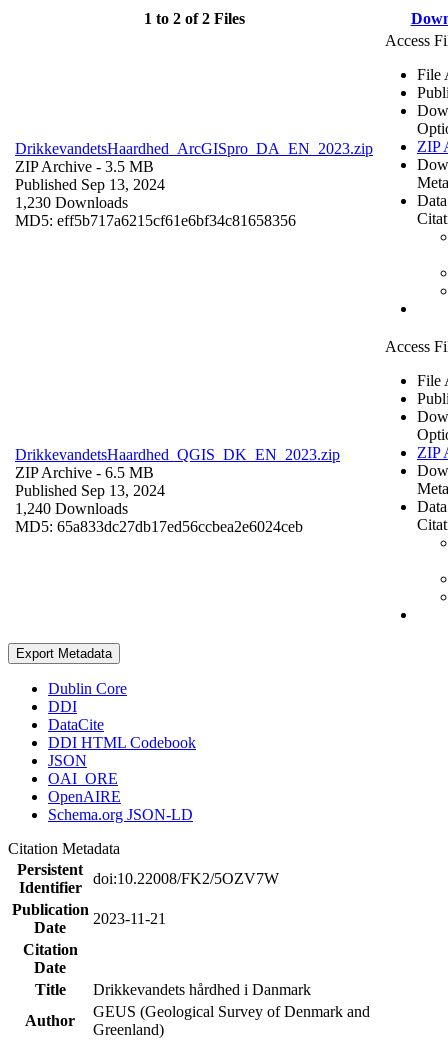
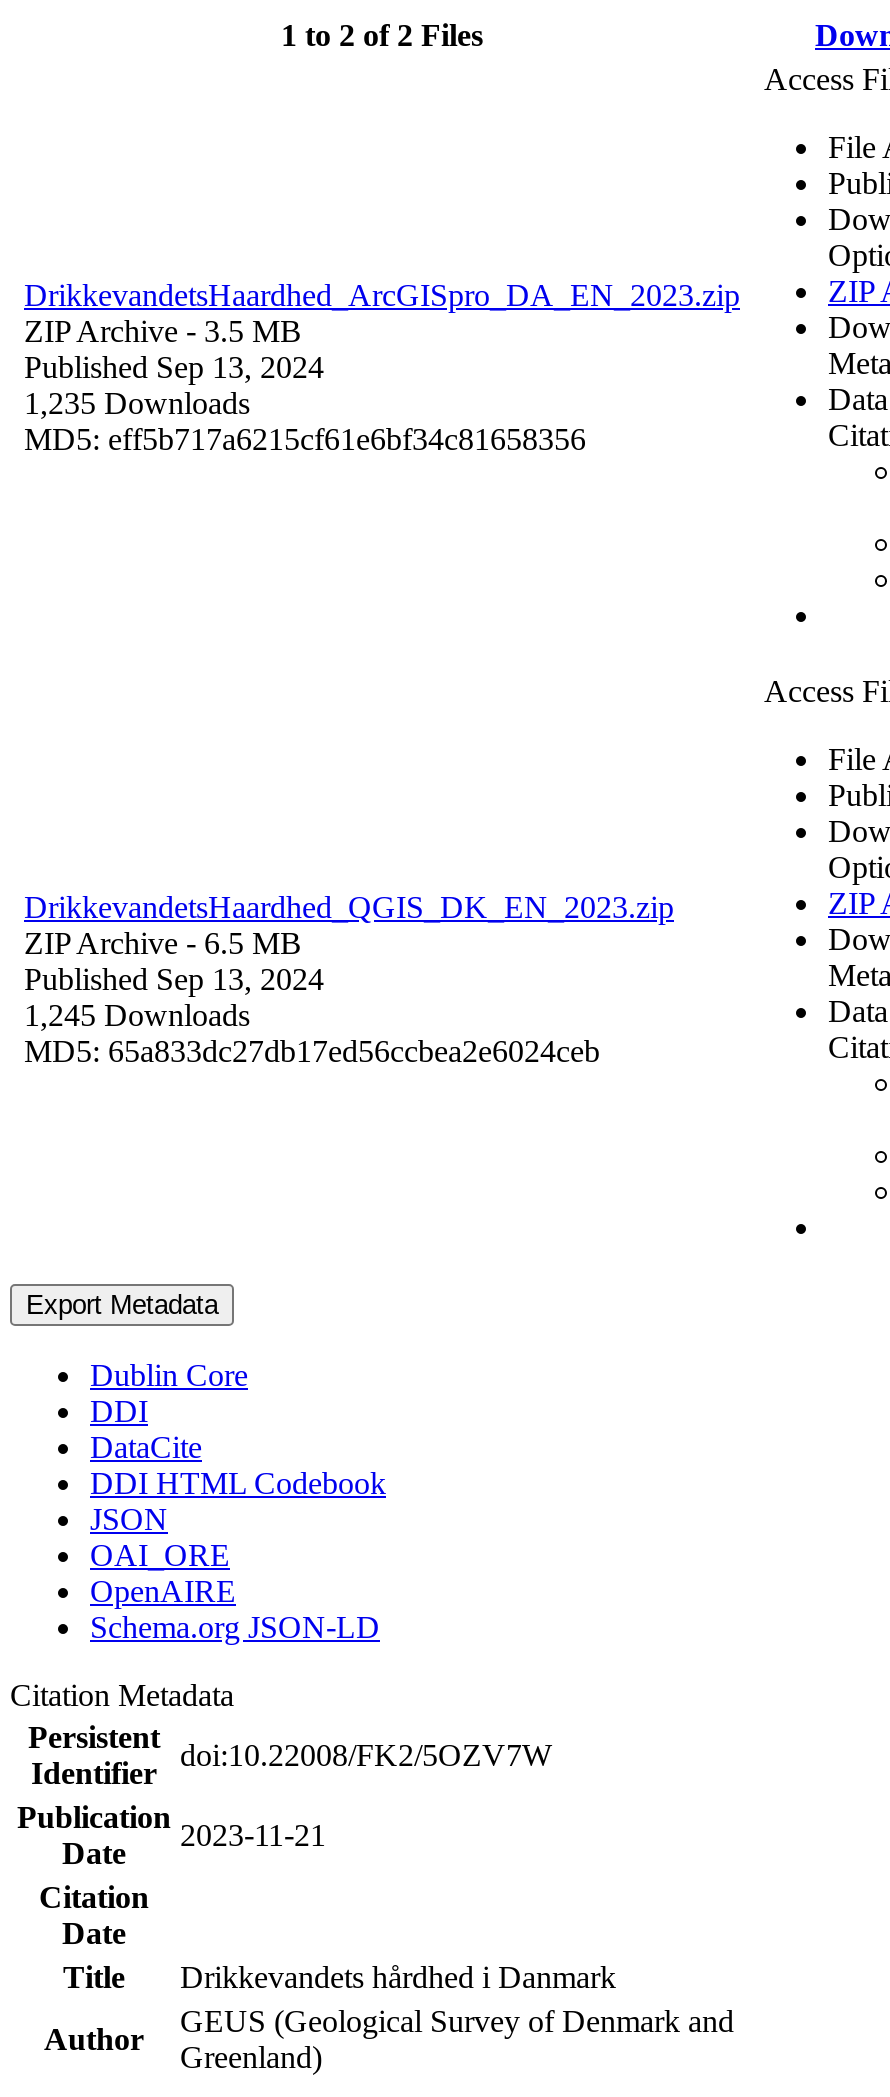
[15,194,128,211] 1,230 Downloads -> [24,385,250,419] 1,235 Downloads
[15,500,128,517] 1,240 Downloads -> [24,997,250,1031] 1,245 Downloads

